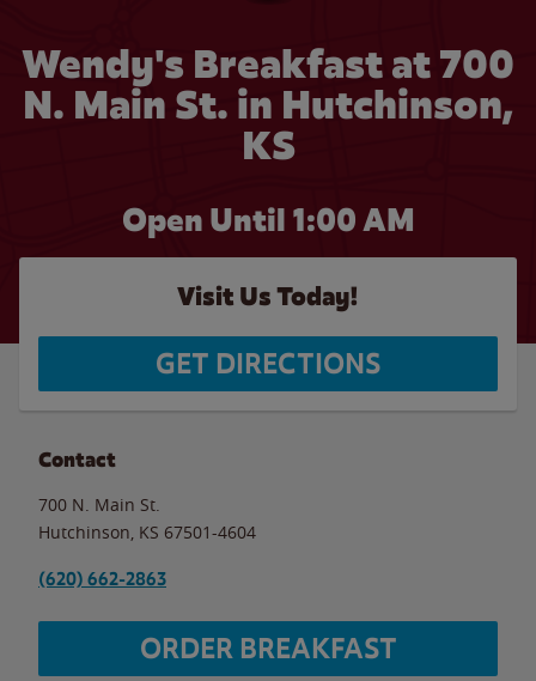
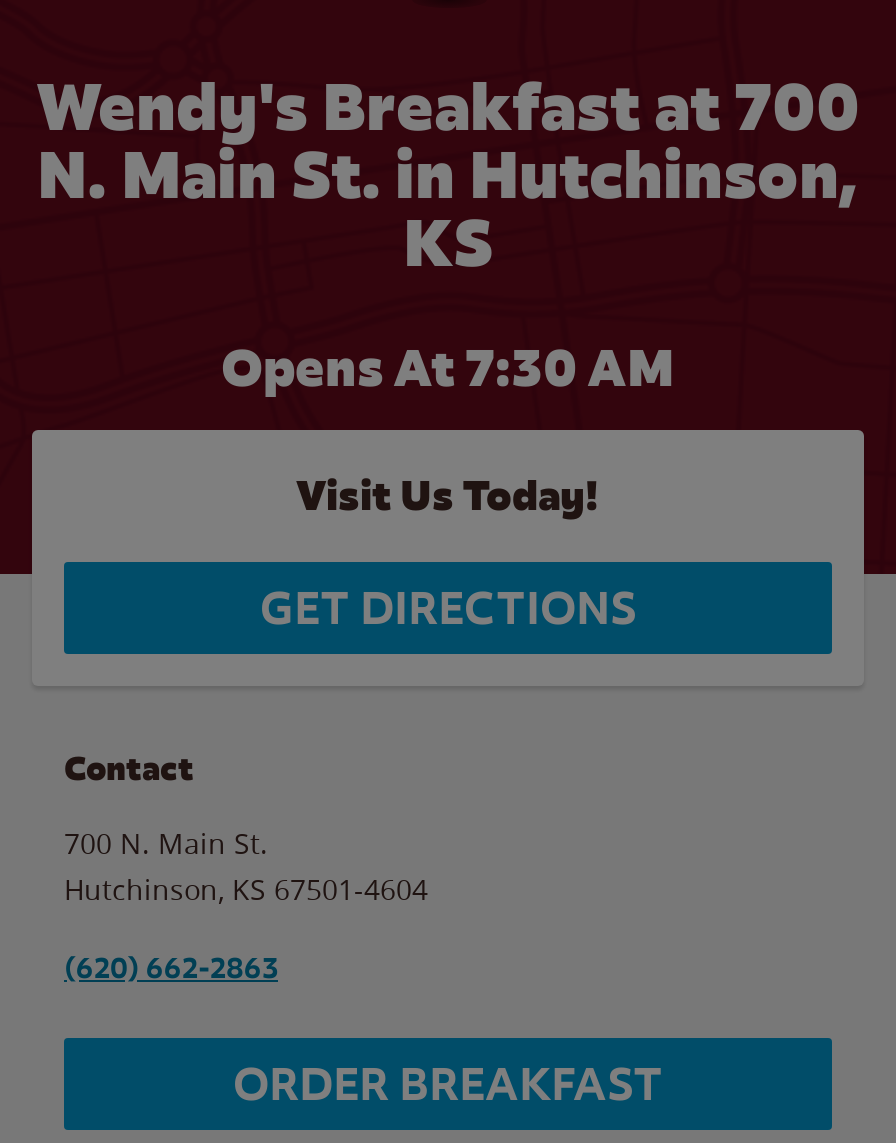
[121,200,415,241] Open Until 1:00 AM -> [221,334,675,402] Opens At 7:30 AM

